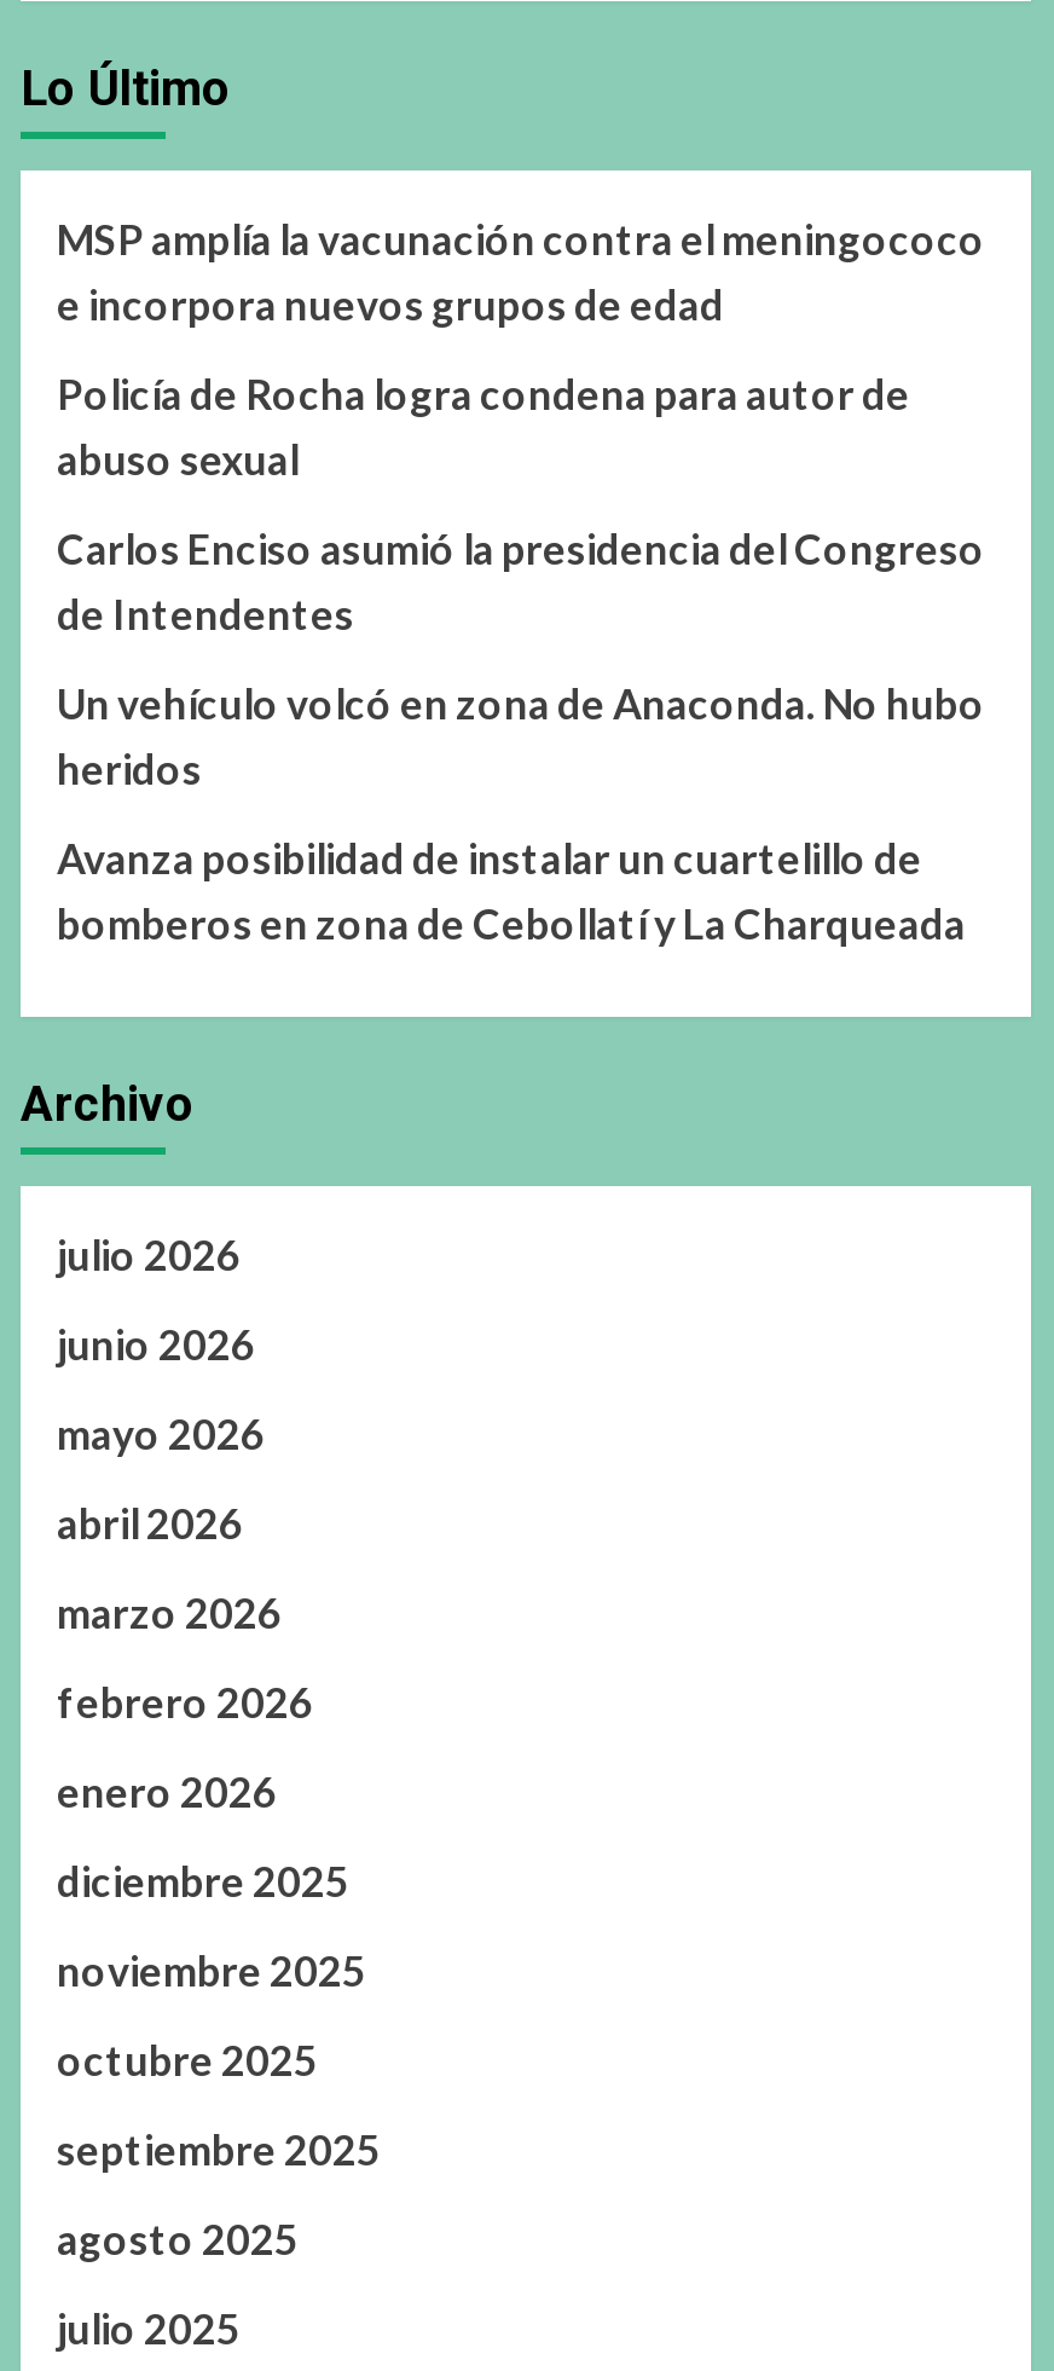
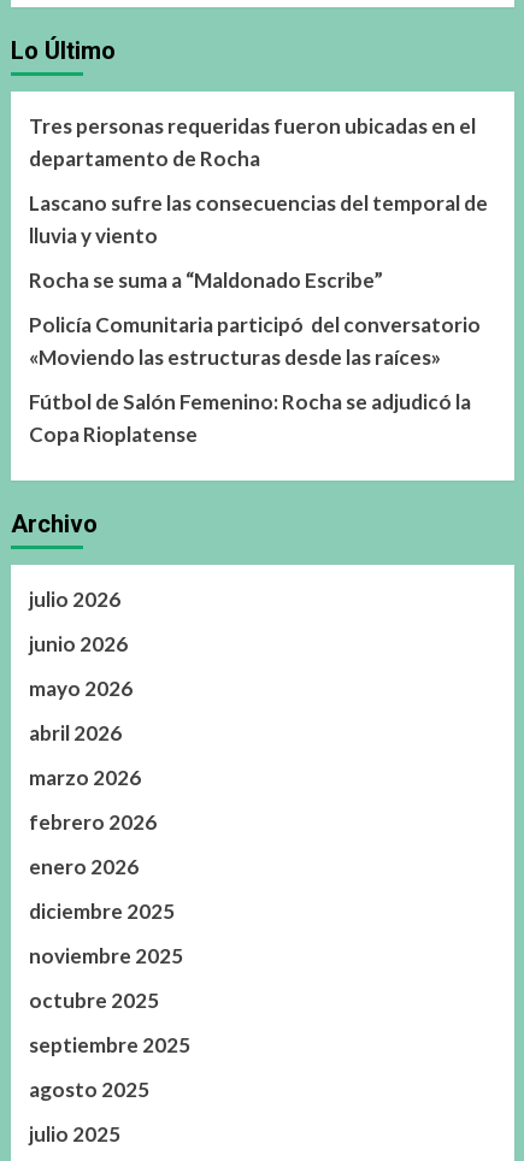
[57,213,985,329] MSP amplía la vacunación contra el meningococo | e incorpora nuevos grupos de edad -> [29,113,476,171] Tres personas requeridas fueron ubicadas en el | departamento de Rocha
[57,368,910,484] Policía de Rocha logra condena para autor de | abuso sexual -> [29,191,488,248] Lascano sufre las consecuencias del temporal de | lluvia y viento
[57,523,985,639] Carlos Enciso asumió la presidencia del Congreso | de Intendentes -> [29,268,383,293] Rocha se suma a “Maldonado Escribe”
[57,678,985,794] Un vehículo volcó en zona de Anaconda. No hubo | heridos -> [29,312,481,370] Policía Comunitaria participó del conversatorio | «Moviendo las estructuras desde las raíces»
[57,832,966,948] Avanza posibilidad de instalar un cuartelillo de | bomberos en zona de Cebollatí y La Charqueada -> [29,389,471,447] Fútbol de Salón Femenino: Rocha se adjudicó la | Copa Rioplatense

